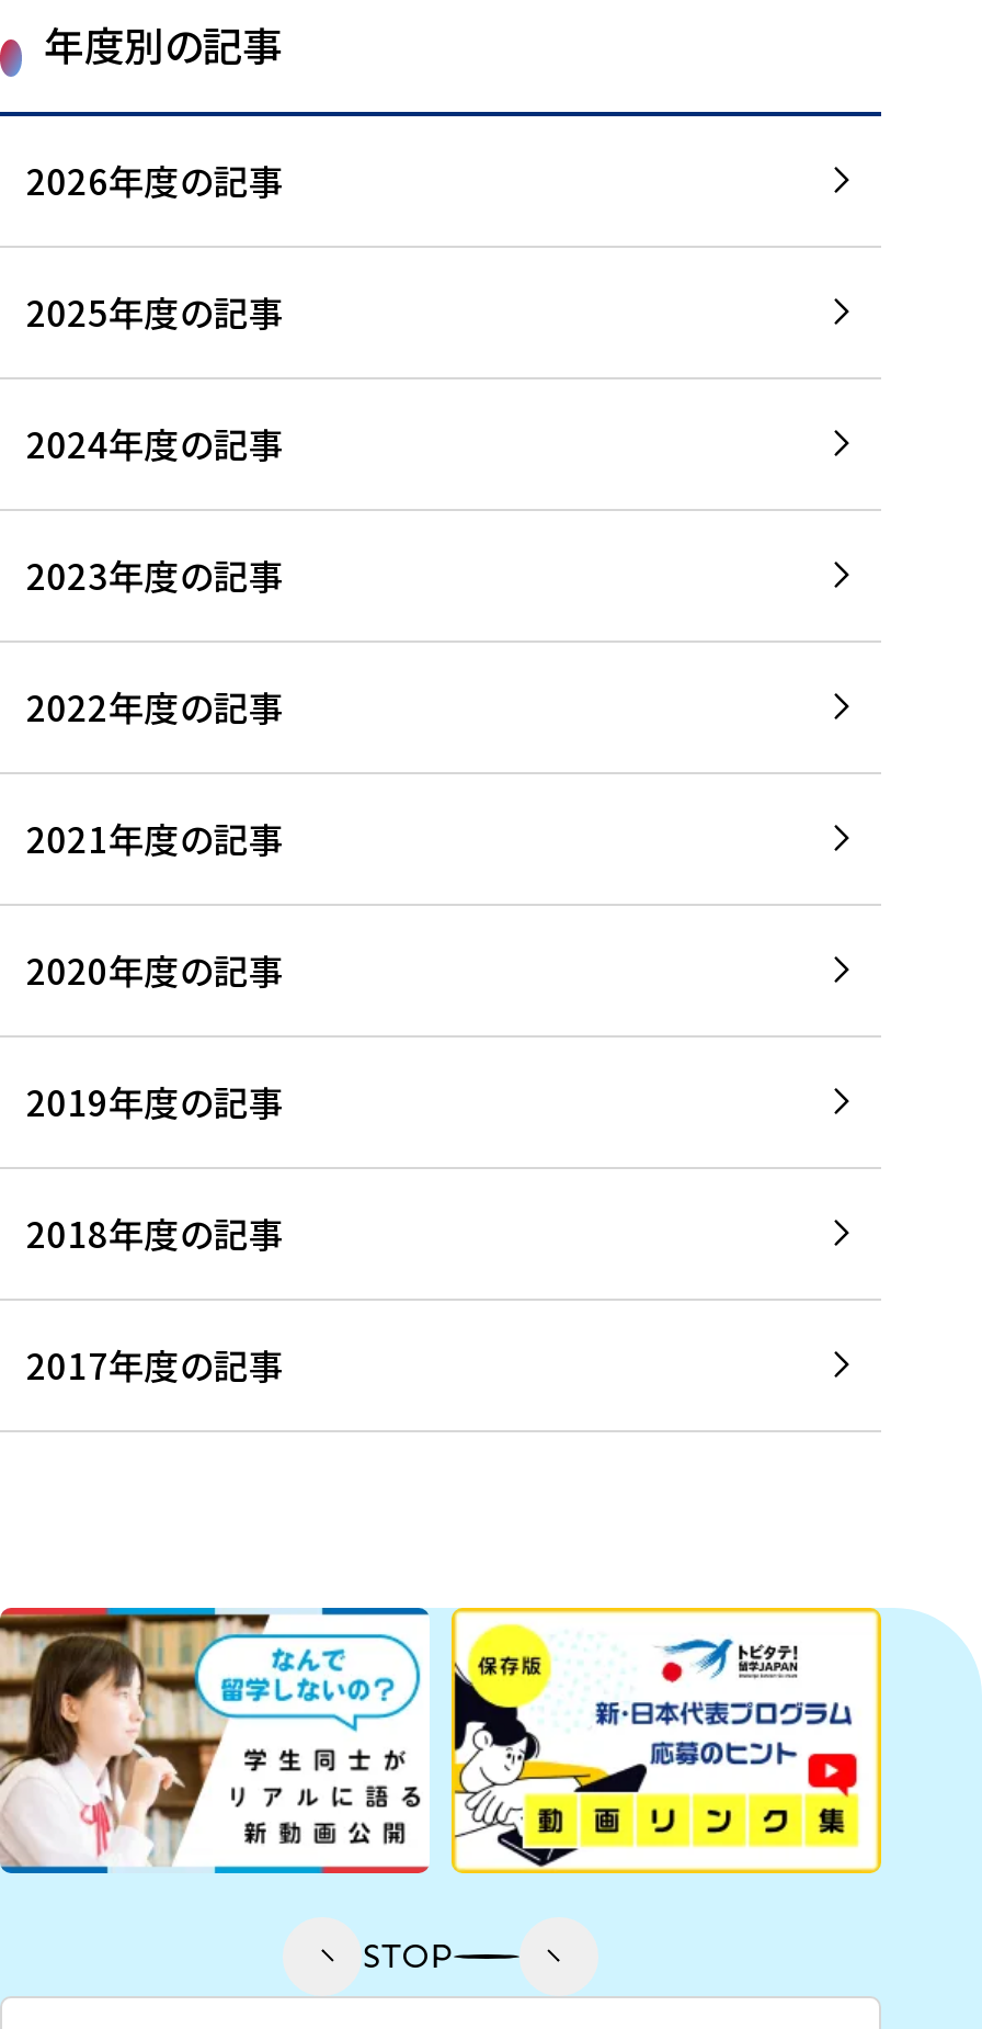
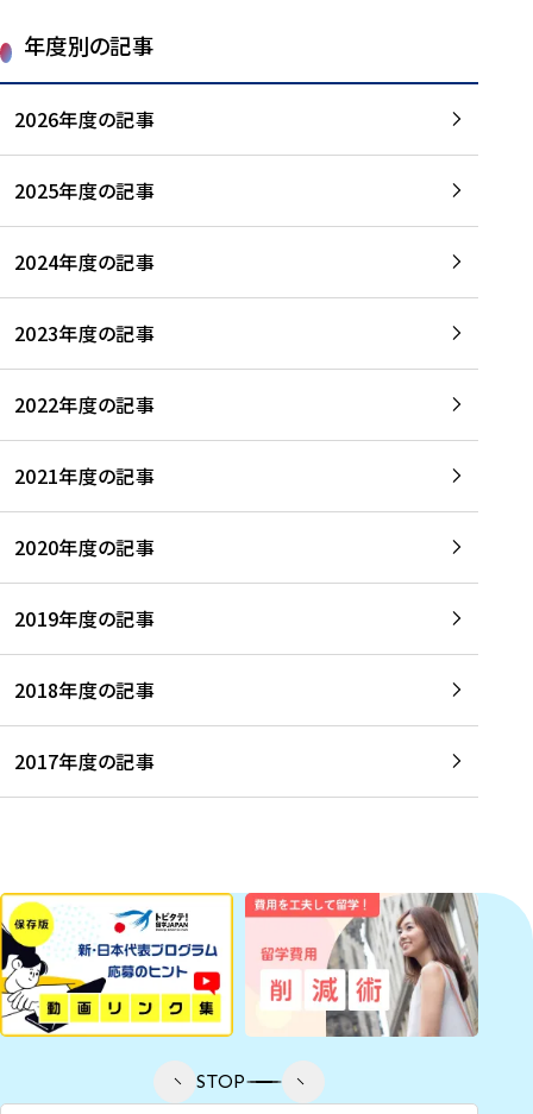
[7,1606,430,1875] [image] -> [4,892,234,1038] [image]
[449,1606,883,1875] [image] -> [244,892,479,1038] [image]

